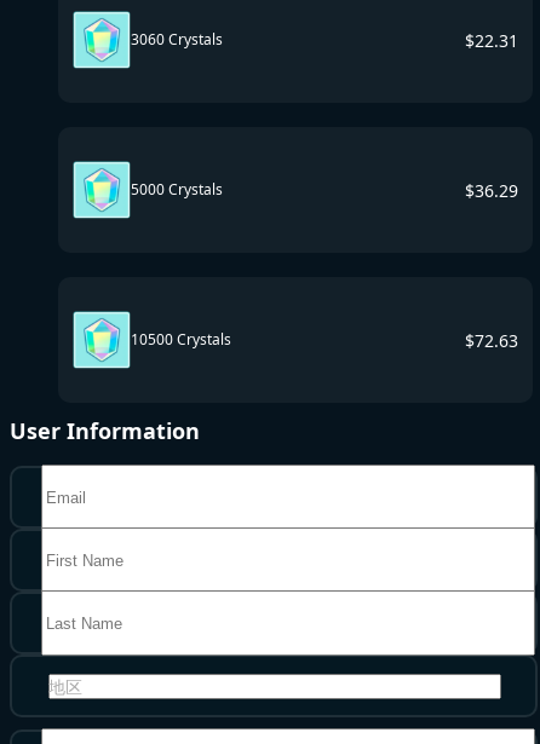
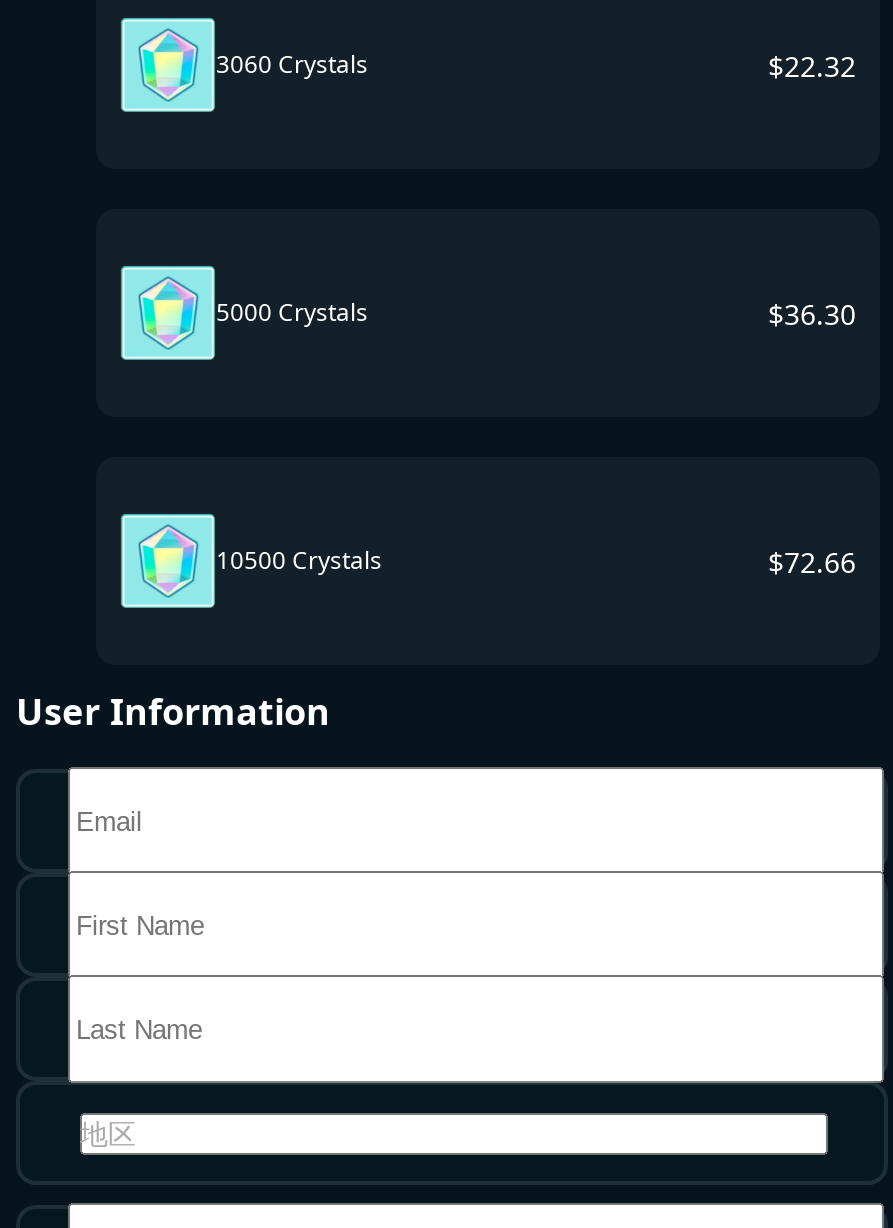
[465,29,518,52] $22.31 -> [768,47,856,85] $22.32
[465,179,518,202] $36.29 -> [768,295,856,333] $36.30
[465,329,518,352] $72.63 -> [768,543,856,581] $72.66

